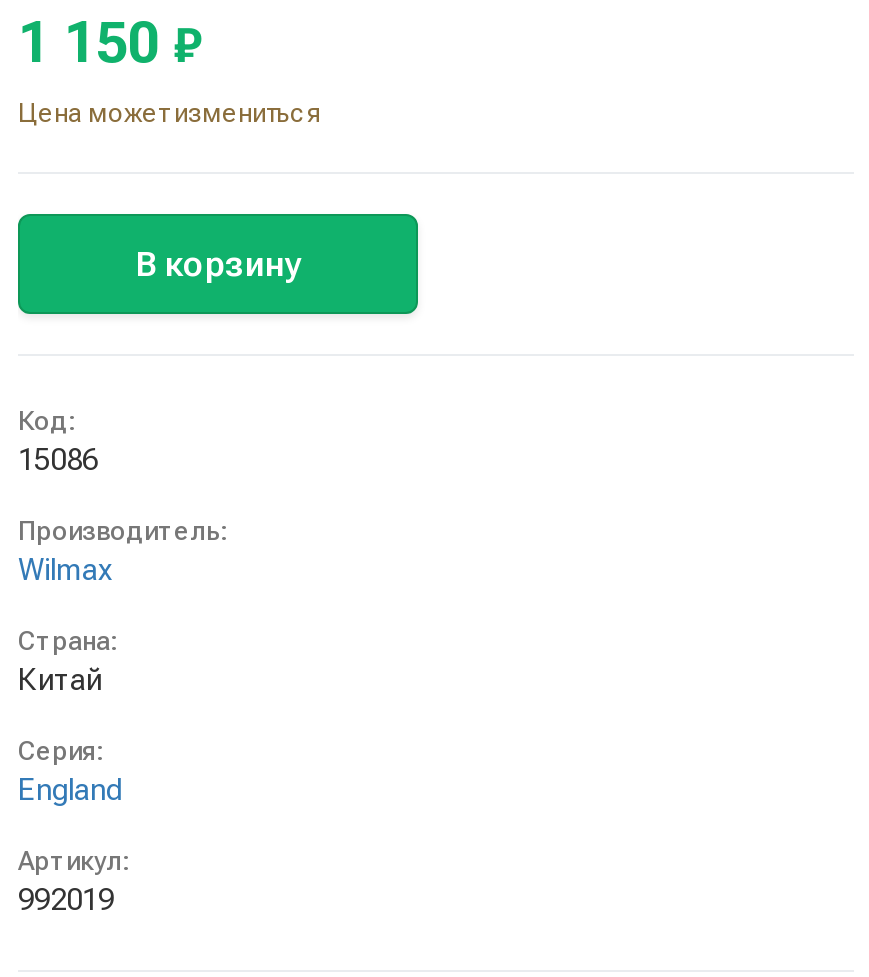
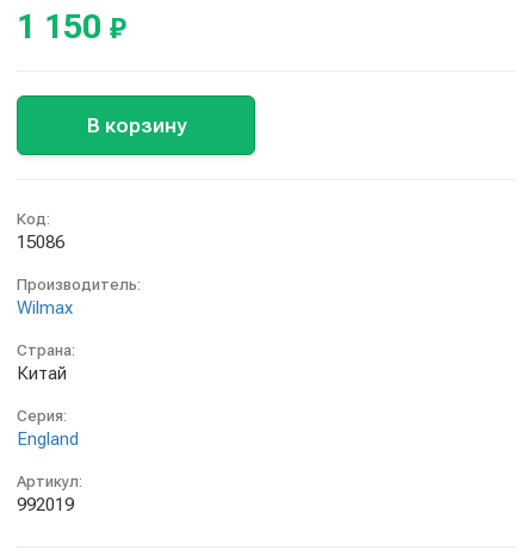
[18,98,320,128] Цена может измениться -> none

